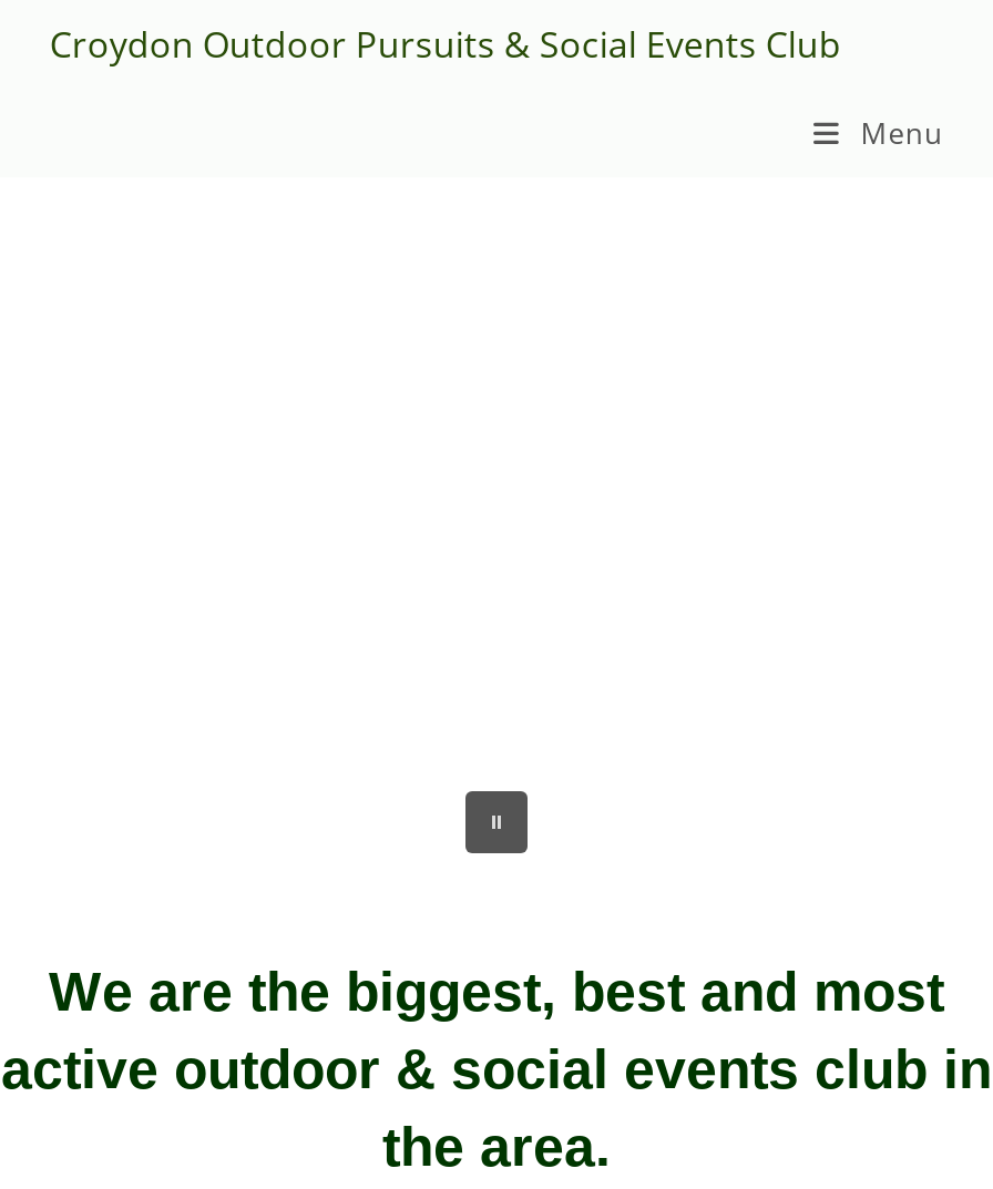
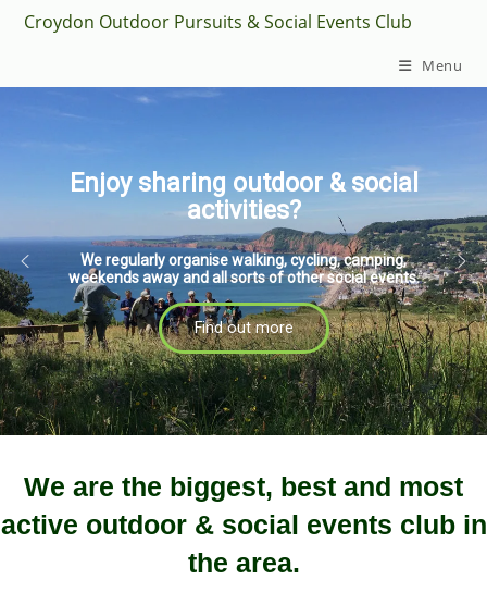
none -> [3,86,484,436] [image] | Enjoy sharing outdoor & social | activities? | We regularly organise walking, cycling, camping, | weekends away and all sorts of other social events. | Find out more

